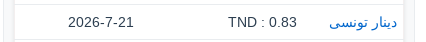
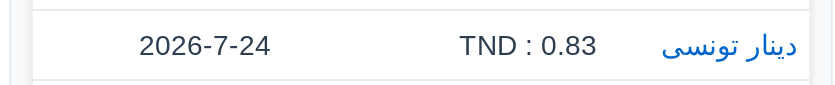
[68,14,134,30] 2026-7-21 -> [139,29,271,61] 2026-7-24

